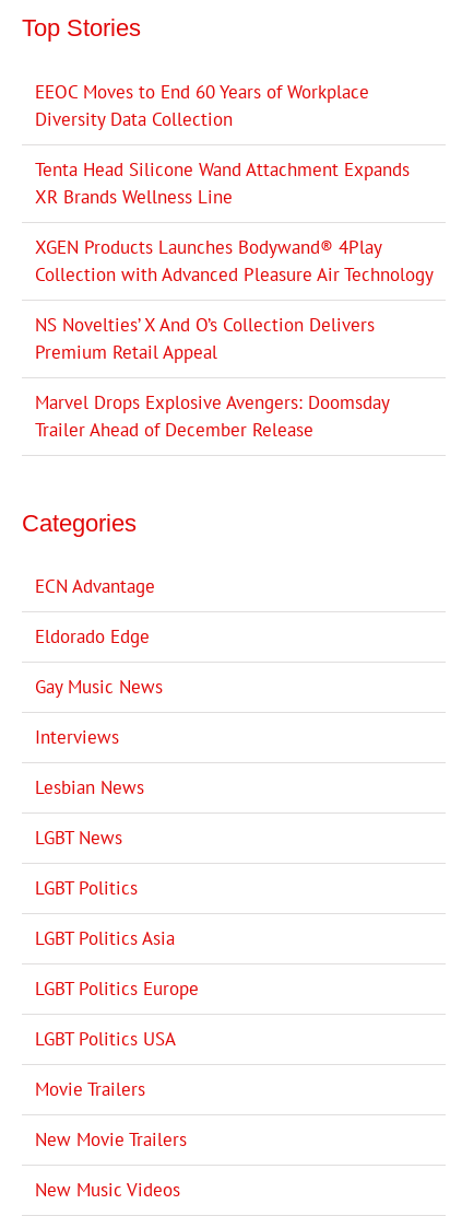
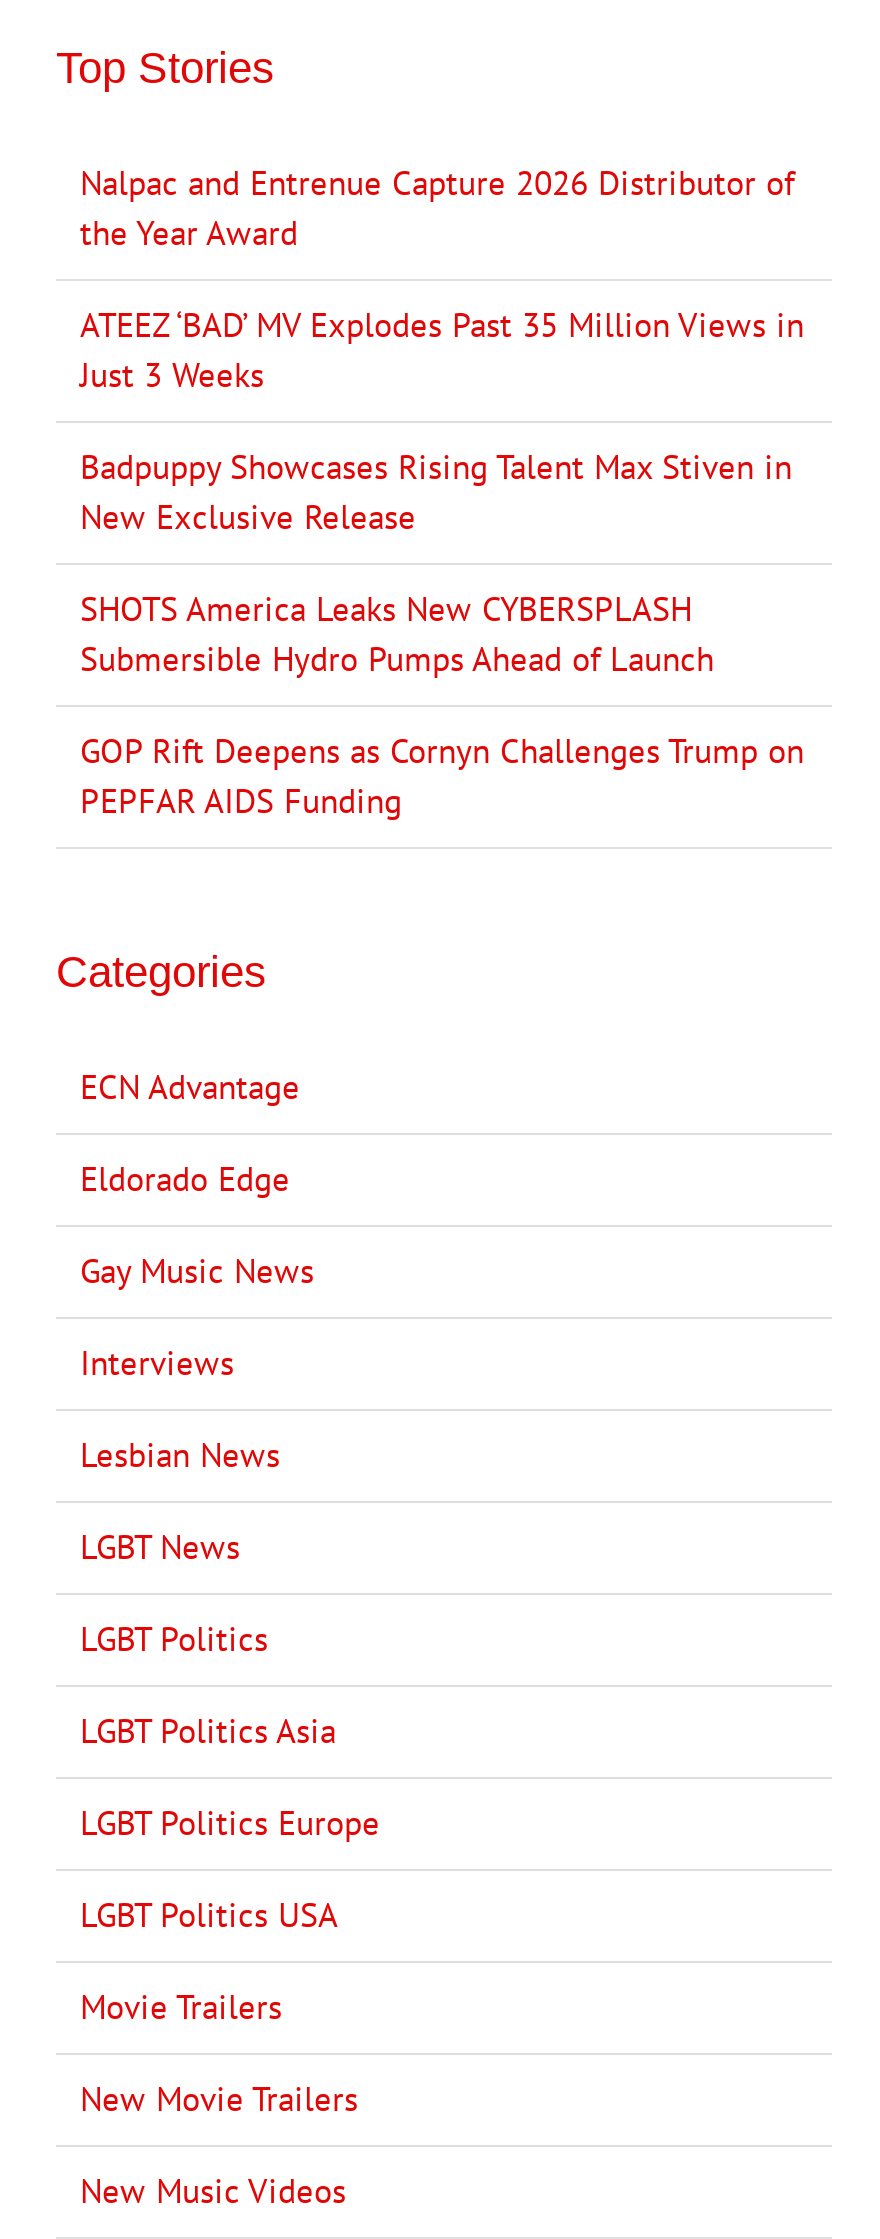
[35,79,369,131] EEOC Moves to End 60 Years of Workplace | Diversity Data Collection -> [80,160,794,254] Nalpac and Entrenue Capture 2026 Distributor of | the Year Award
[35,157,410,209] Tenta Head Silicone Wand Attachment Expands | XR Brands Wellness Line -> [80,302,804,396] ATEEZ ‘BAD’ MV Explodes Past 35 Million Views in | Just 3 Weeks
[35,235,434,286] XGEN Products Launches Bodywand® 4Play | Collection with Advanced Pleasure Air Technology -> [80,444,792,538] Badpuppy Showcases Rising Talent Max Stiven in | New Exclusive Release
[35,312,375,364] NS Novelties’ X And O’s Collection Delivers | Premium Retail Appeal -> [80,586,714,680] SHOTS America Leaks New CYBERSPLASH | Submersible Hydro Pumps Ahead of Launch
[35,390,389,441] Marvel Drops Explosive Avengers: Doomsday | Trailer Ahead of December Release -> [80,728,804,822] GOP Rift Deepens as Cornyn Challenges Trump on | PEPFAR AIDS Funding

